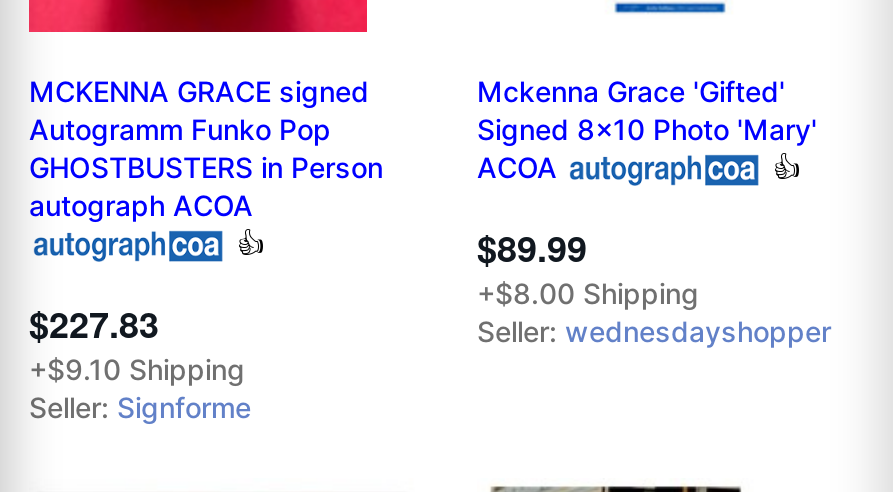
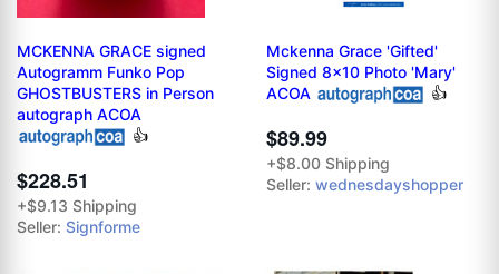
[29,298,159,350] $227.83 -> [17,166,89,195] $228.51
[29,352,245,386] +$9.10 Shipping -> [17,196,137,215] +$9.13 Shipping

